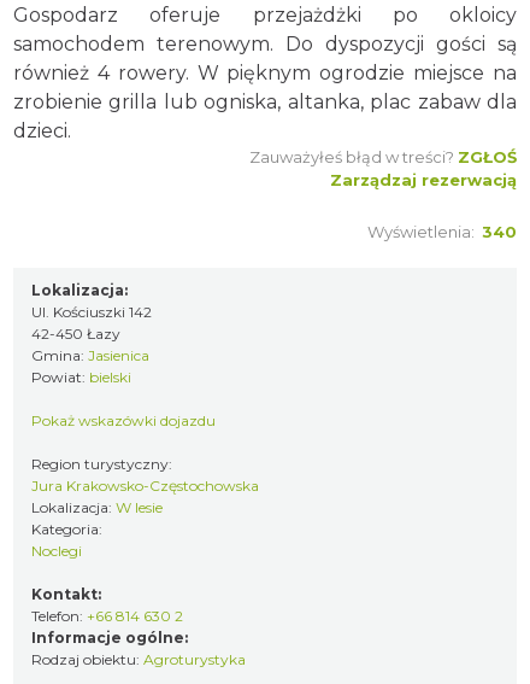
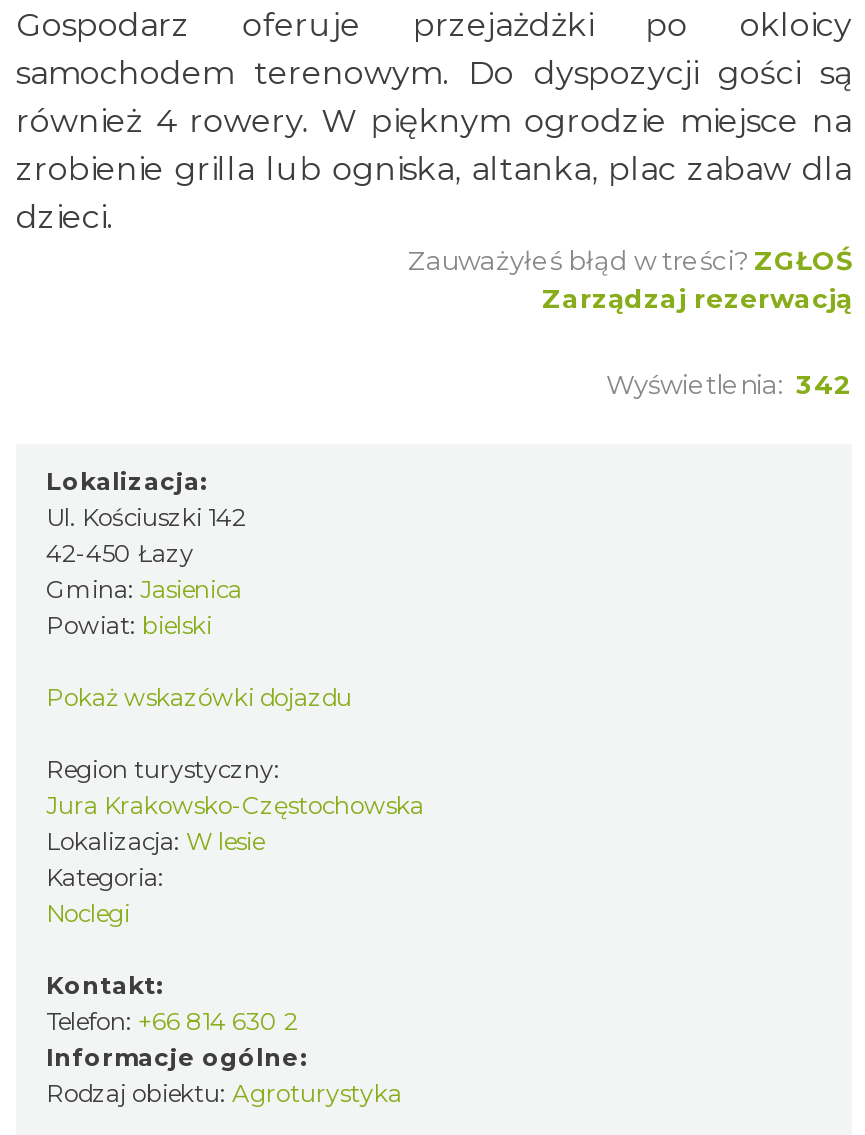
[367,222,517,241] Wyświetlenia: 340 -> [606,368,852,400] Wyświetlenia: 342

